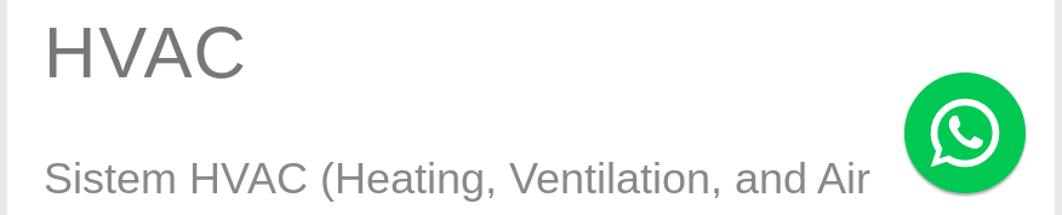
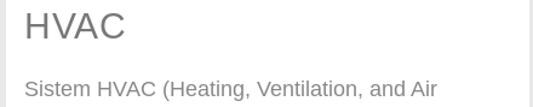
[902,70,1028,198] [image] -> none

